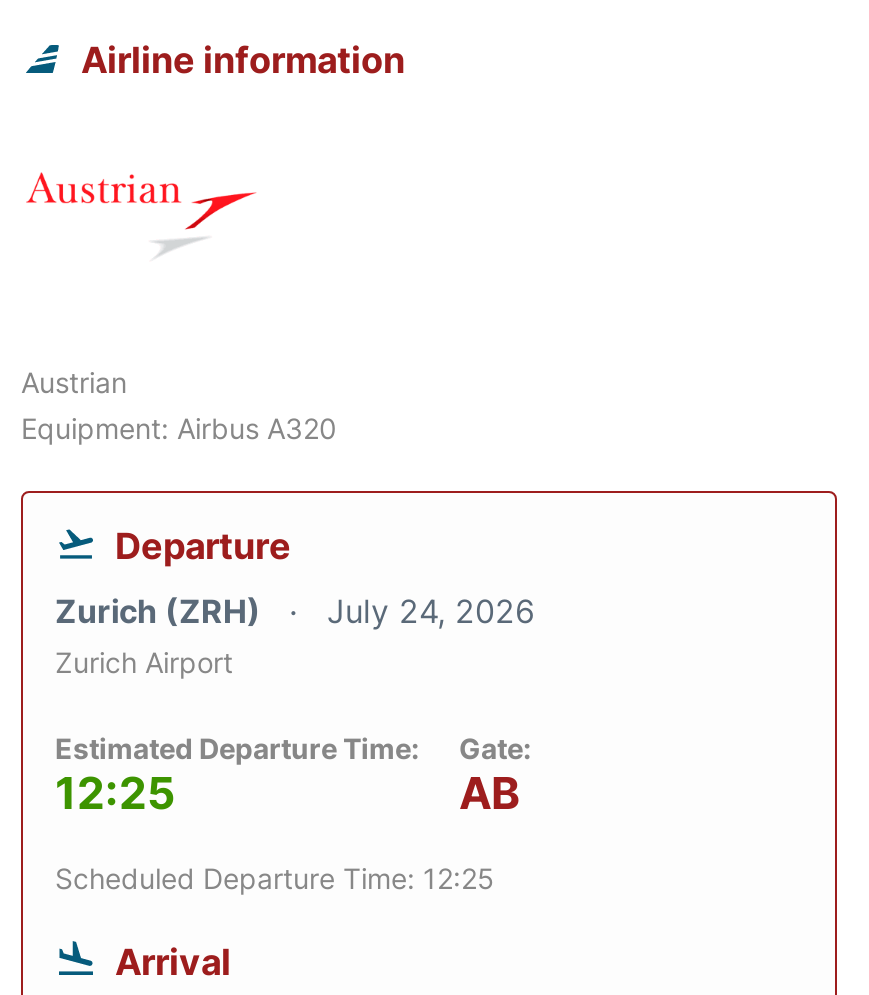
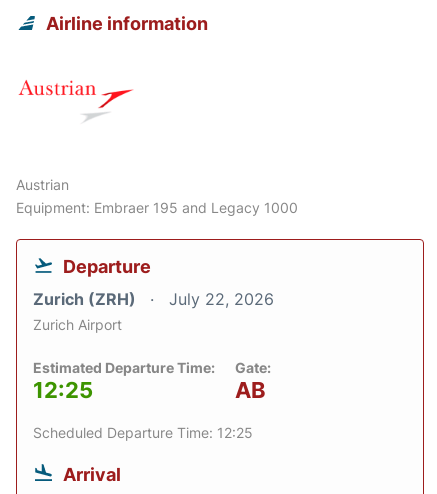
[21,410,337,444] Equipment: Airbus A320 -> [16,198,298,215] Equipment: Embraer 195 and Legacy 1000
[55,590,535,630] Zurich (ZRH) July 24, 2026 -> [33,288,274,308] Zurich (ZRH) July 22, 2026

